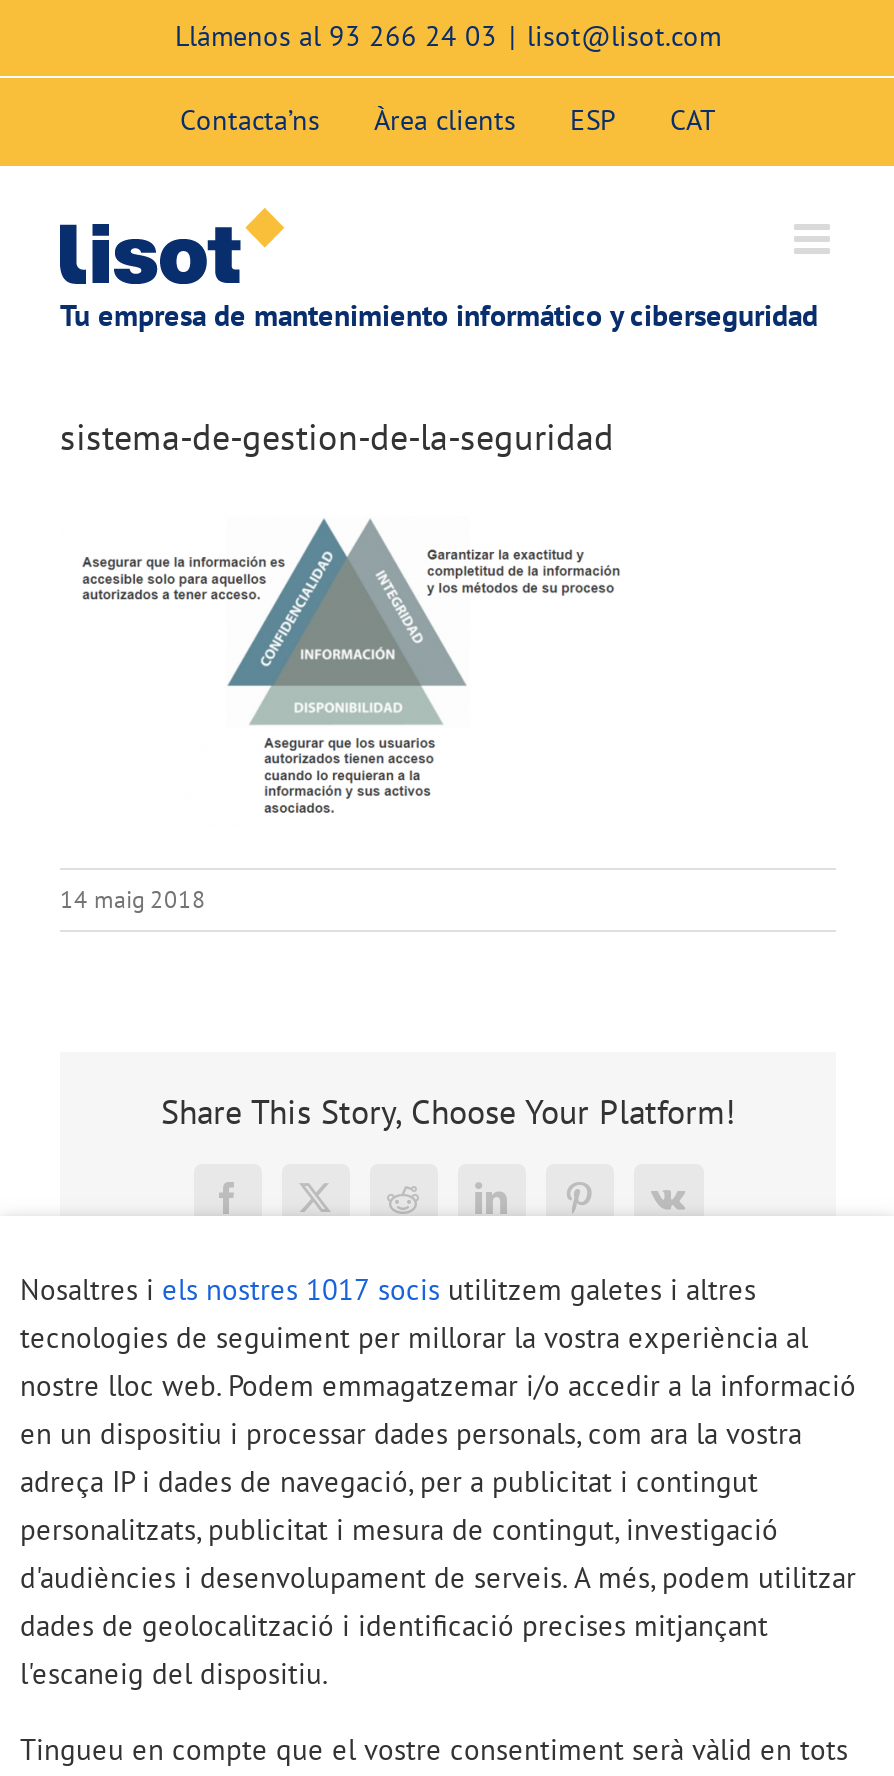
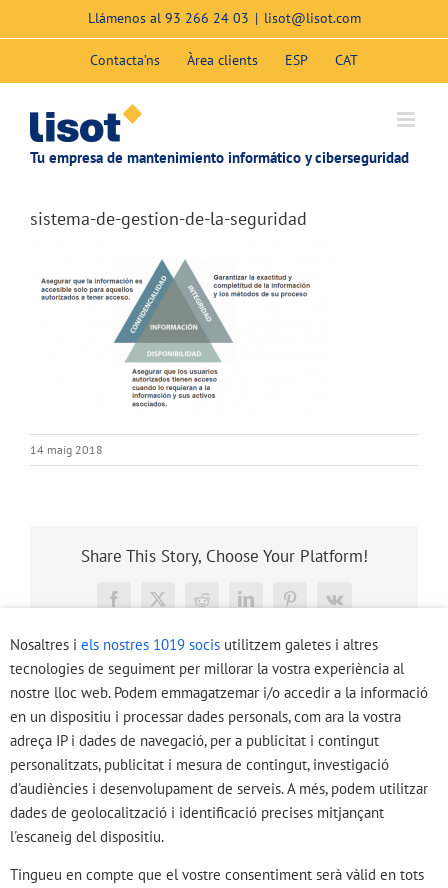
[20,1269,756,1307] Nosaltres i els nostres 1017 socis utilitzem galetes i altres -> [10,635,378,654] Nosaltres i els nostres 1019 socis utilitzem galetes i altres

